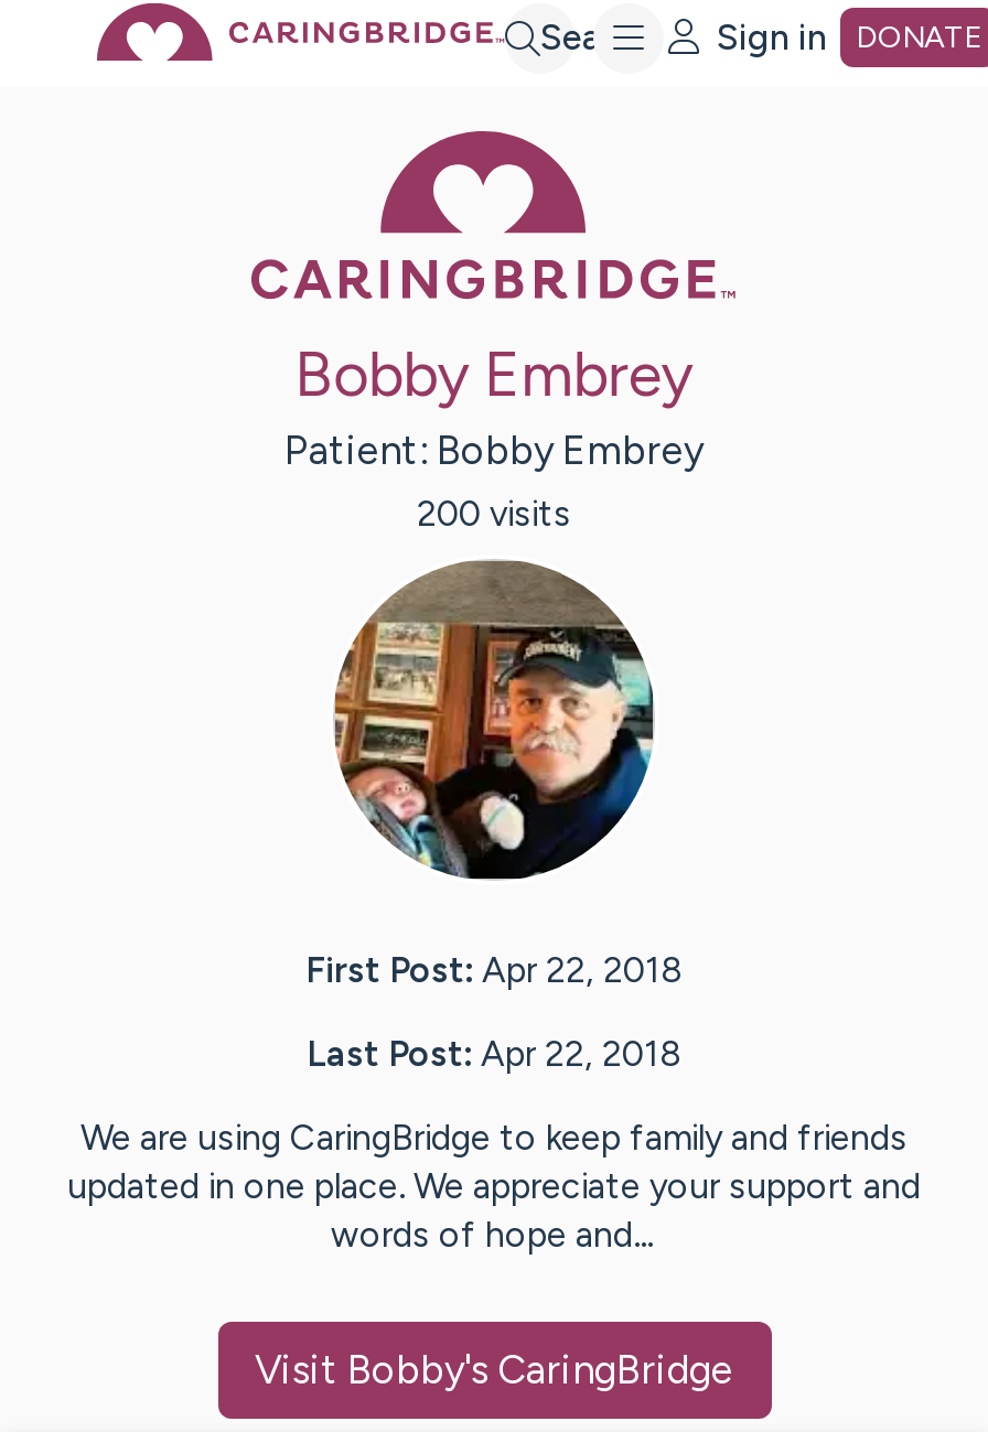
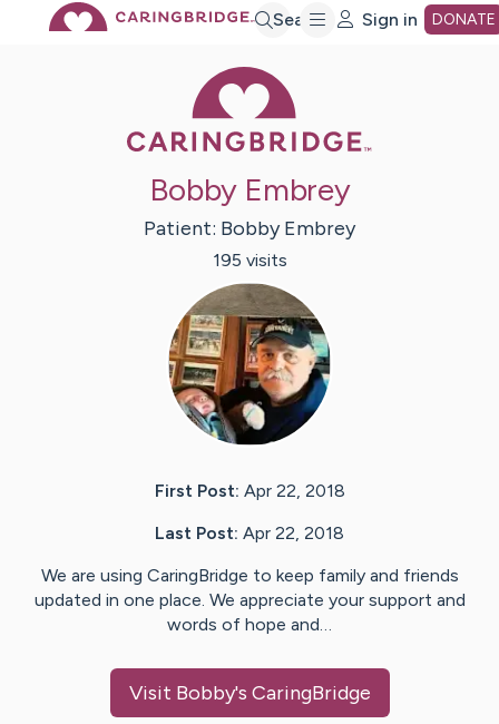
[417,493,571,535] 200 visits -> [212,250,287,271] 195 visits

